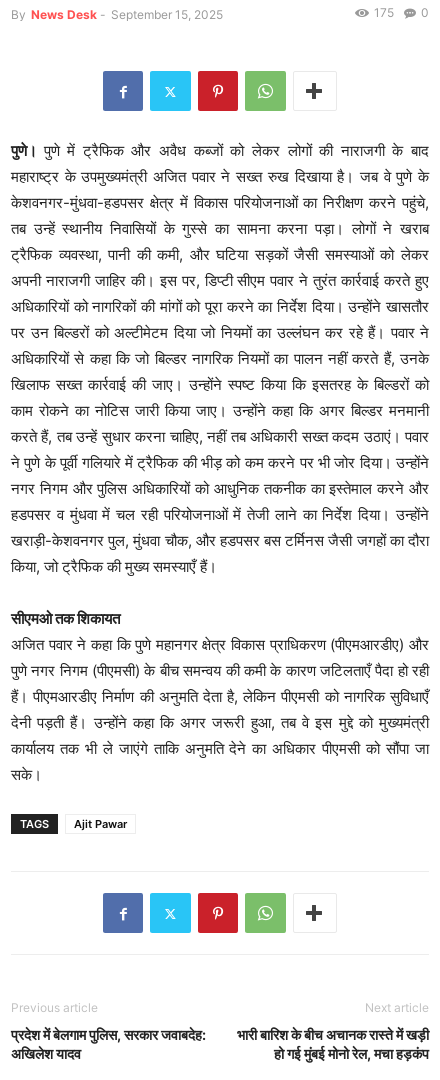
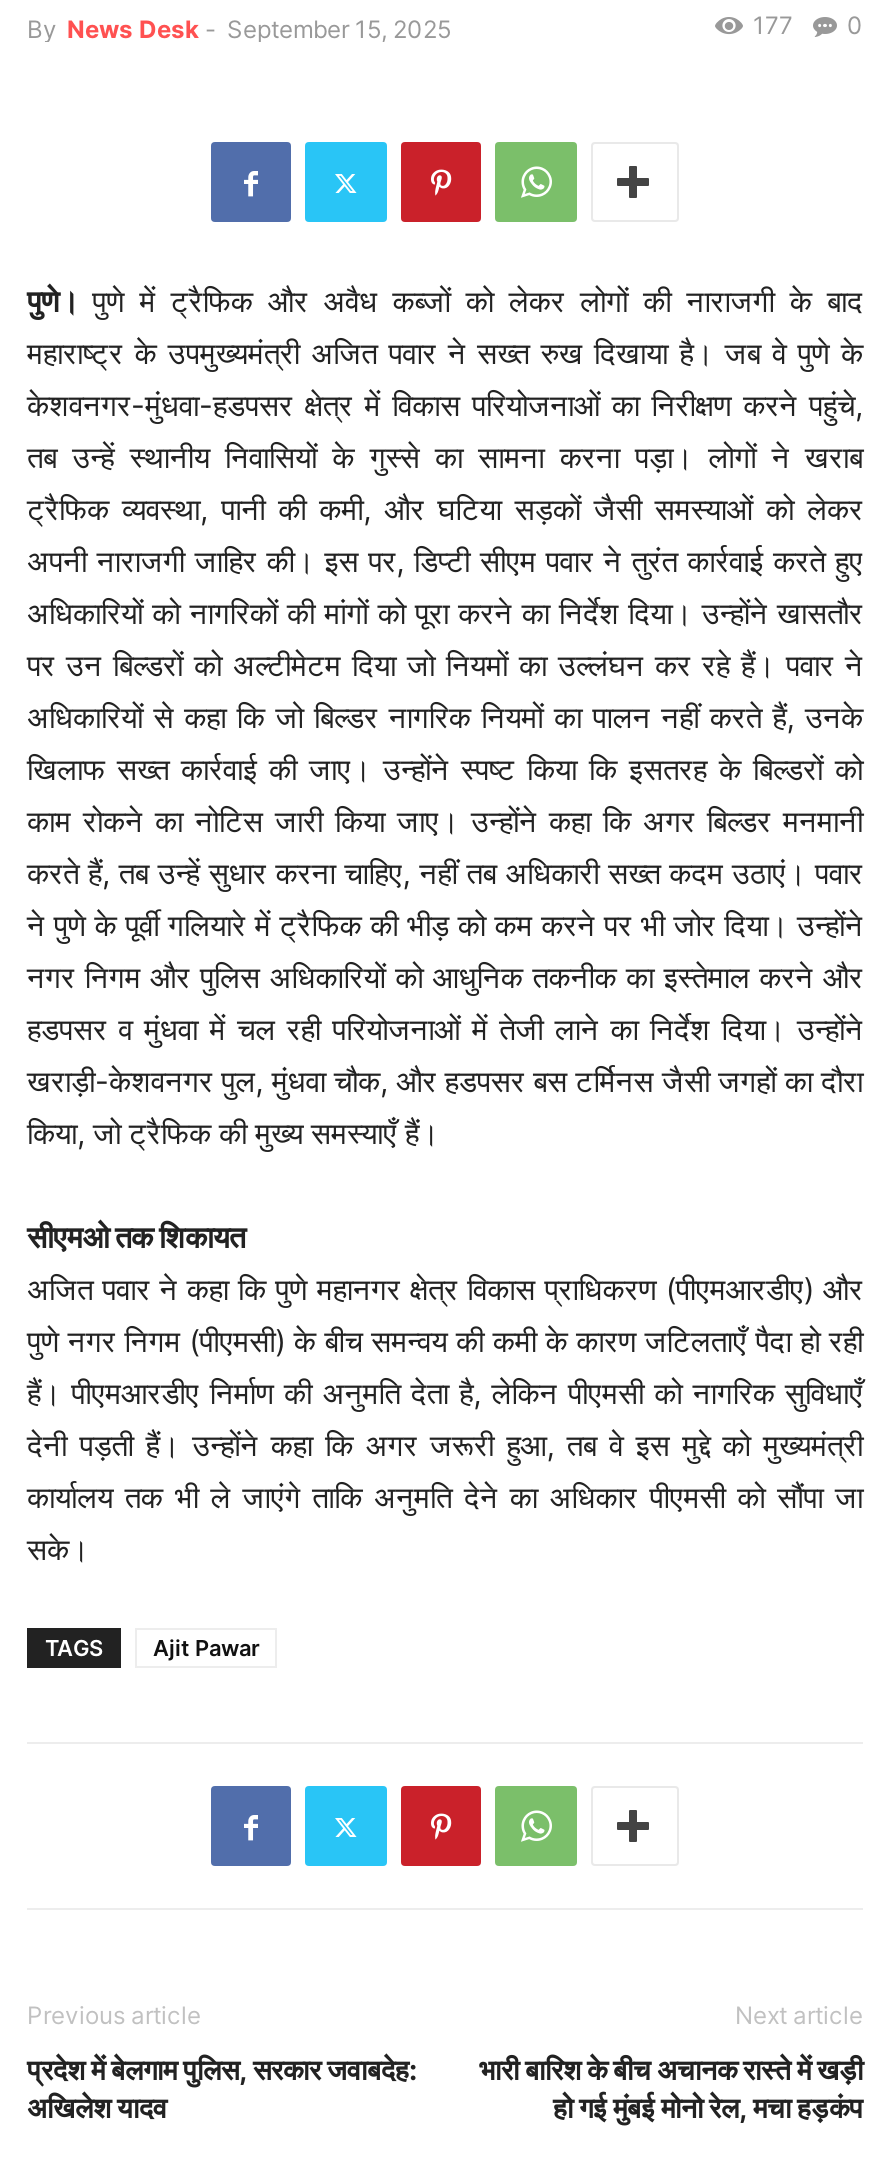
[374,5,429,20] 175 0 -> [753,10,863,40] 177 0

